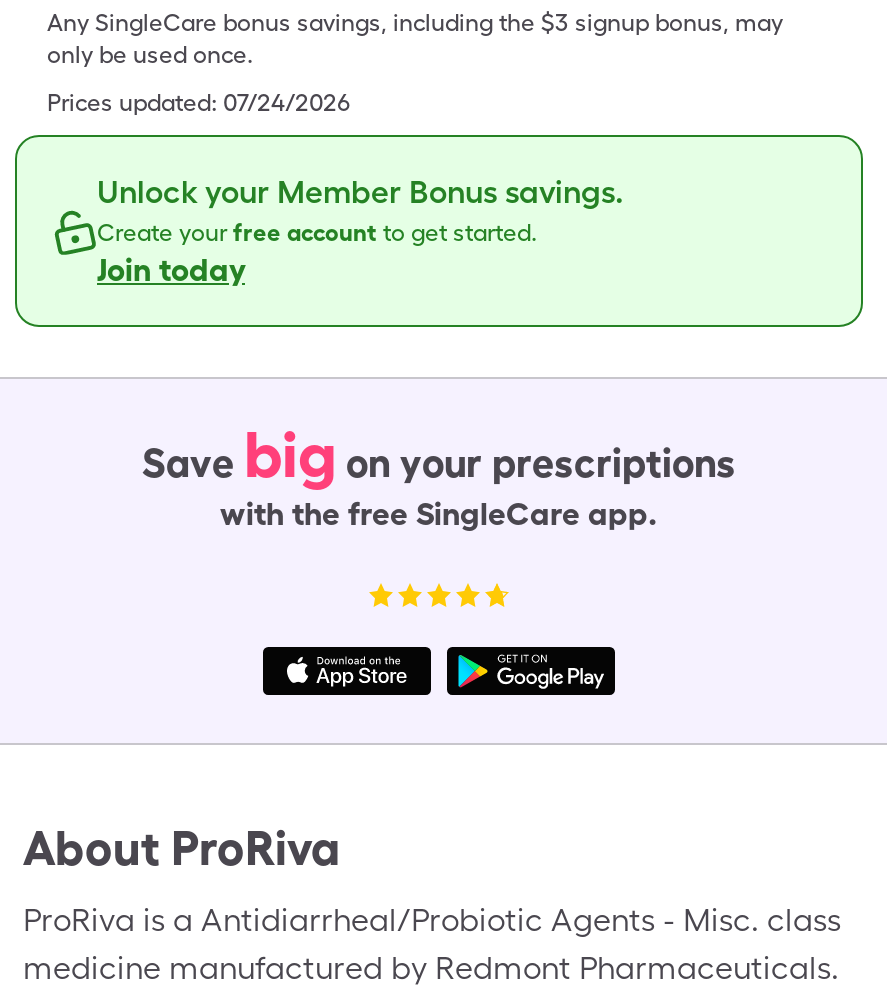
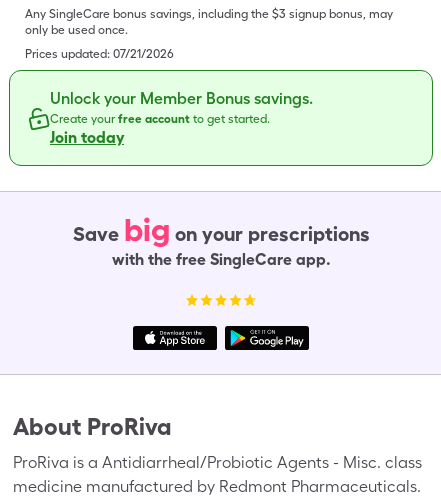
[47,89,351,117] Prices updated: 07/24/2026 -> [25,47,174,61] Prices updated: 07/21/2026

